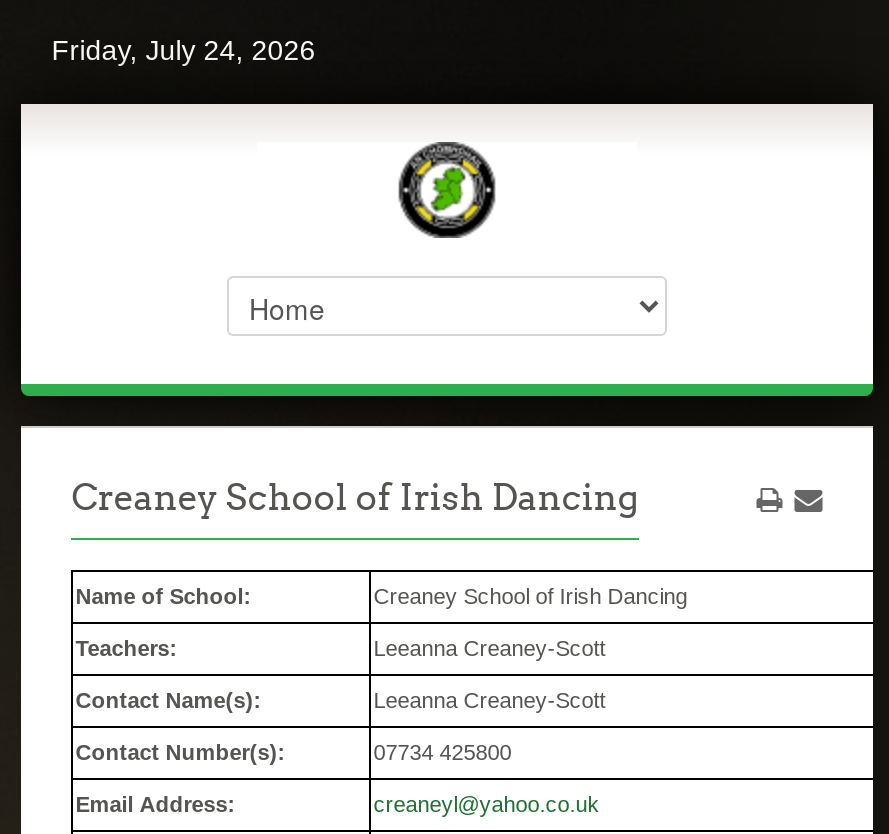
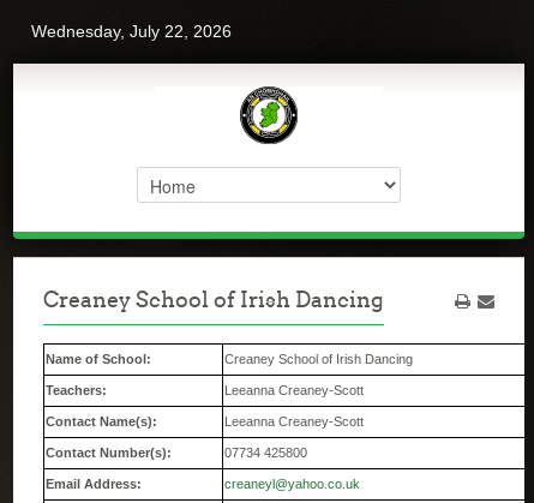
[51,34,315,66] Friday, July 24, 2026 -> [31,22,232,41] Wednesday, July 22, 2026

